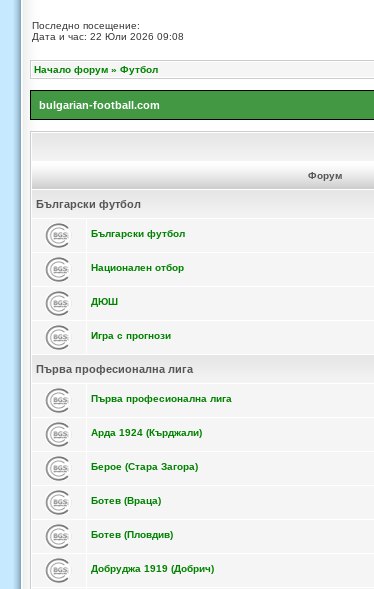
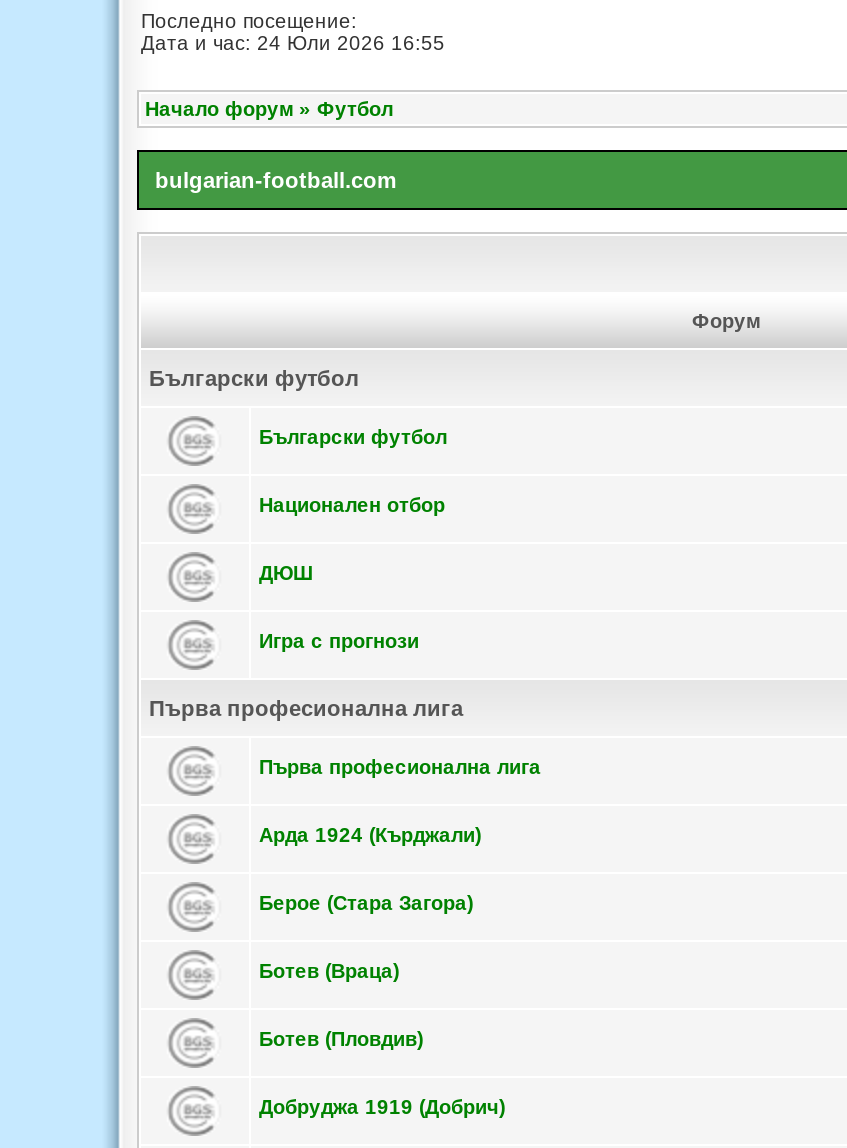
[32,31,184,42] Дата и час: 22 Юли 2026 09:08 -> [141,32,445,54] Дата и час: 24 Юли 2026 16:55

